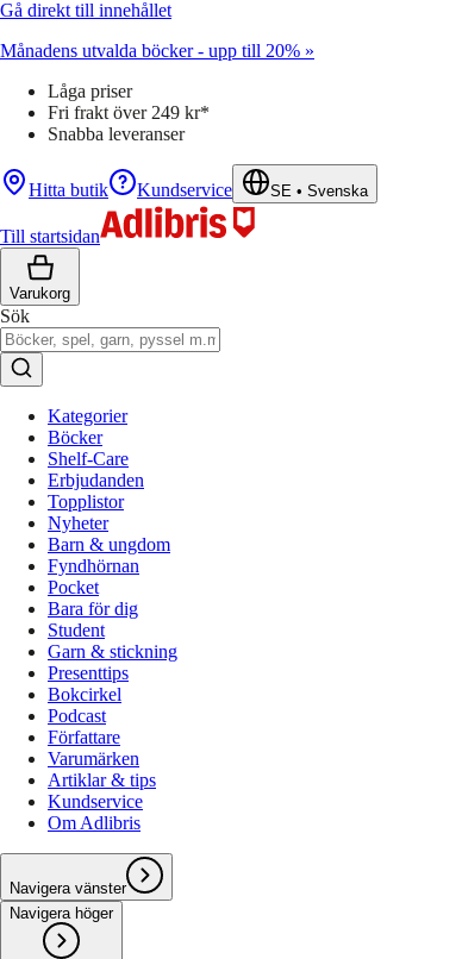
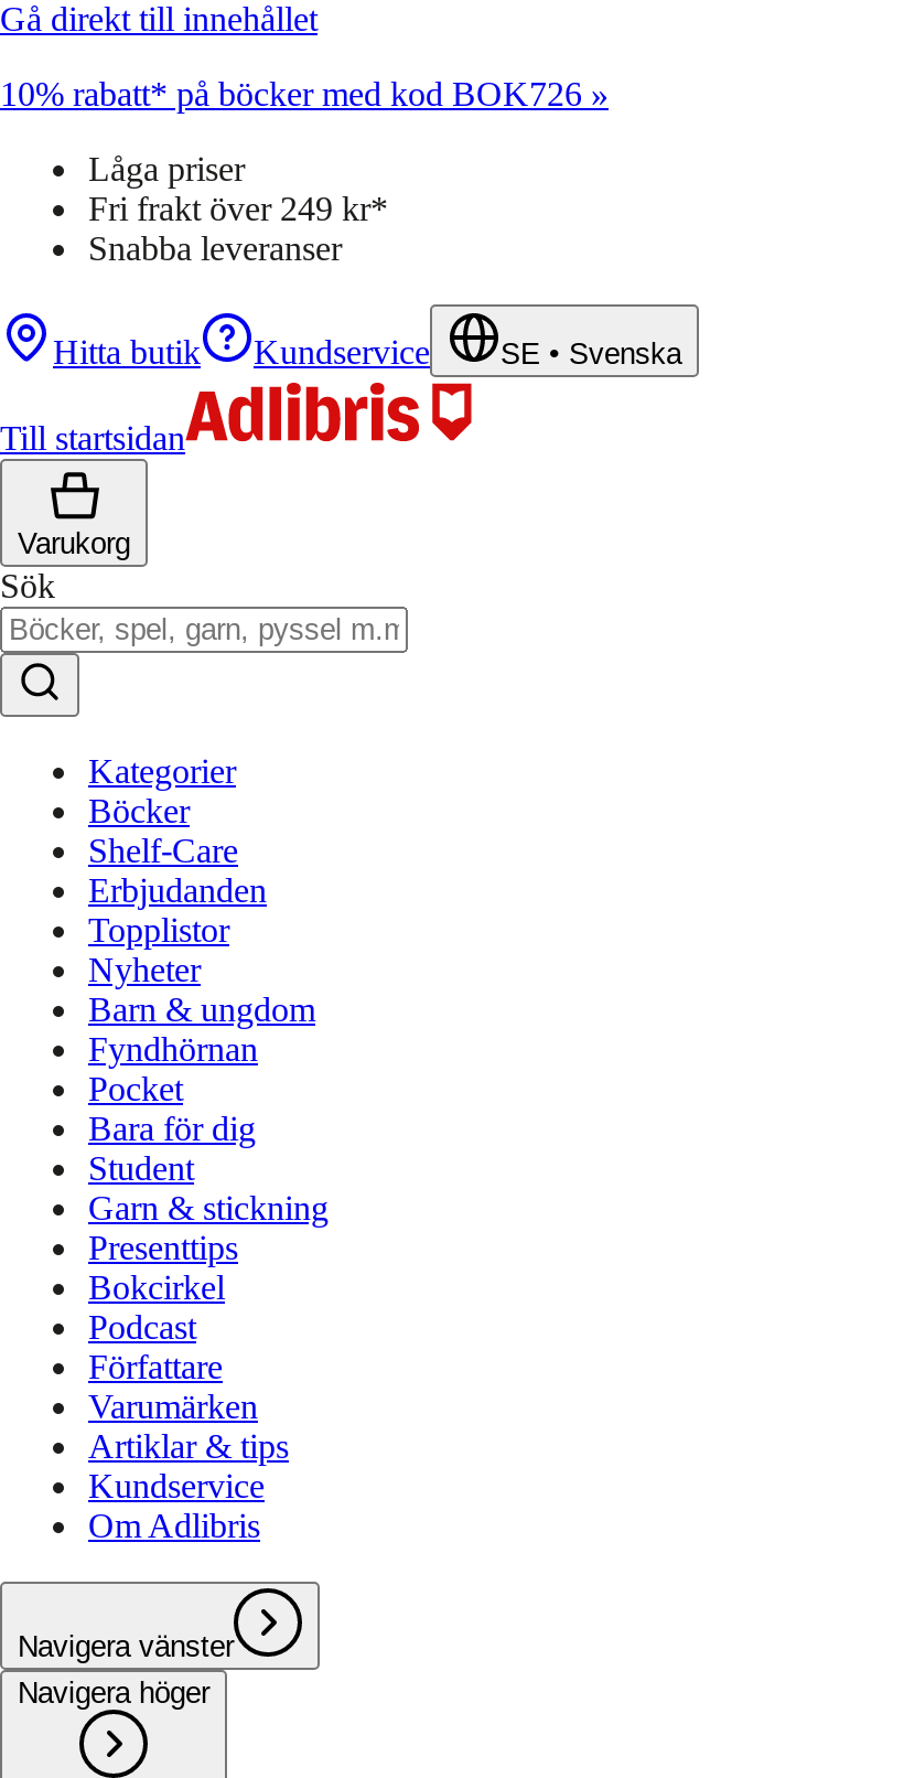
[0,40,314,61] Månadens utvalda böcker - upp till 20% » -> [0,75,609,113] 10% rabatt* på böcker med kod BOK726 »

